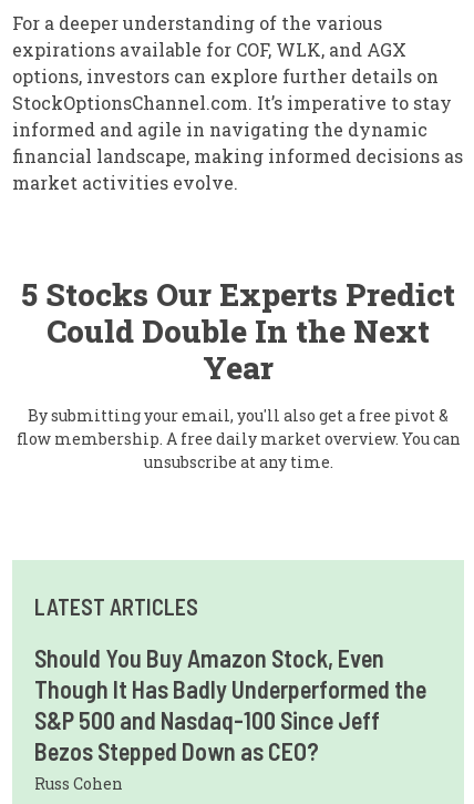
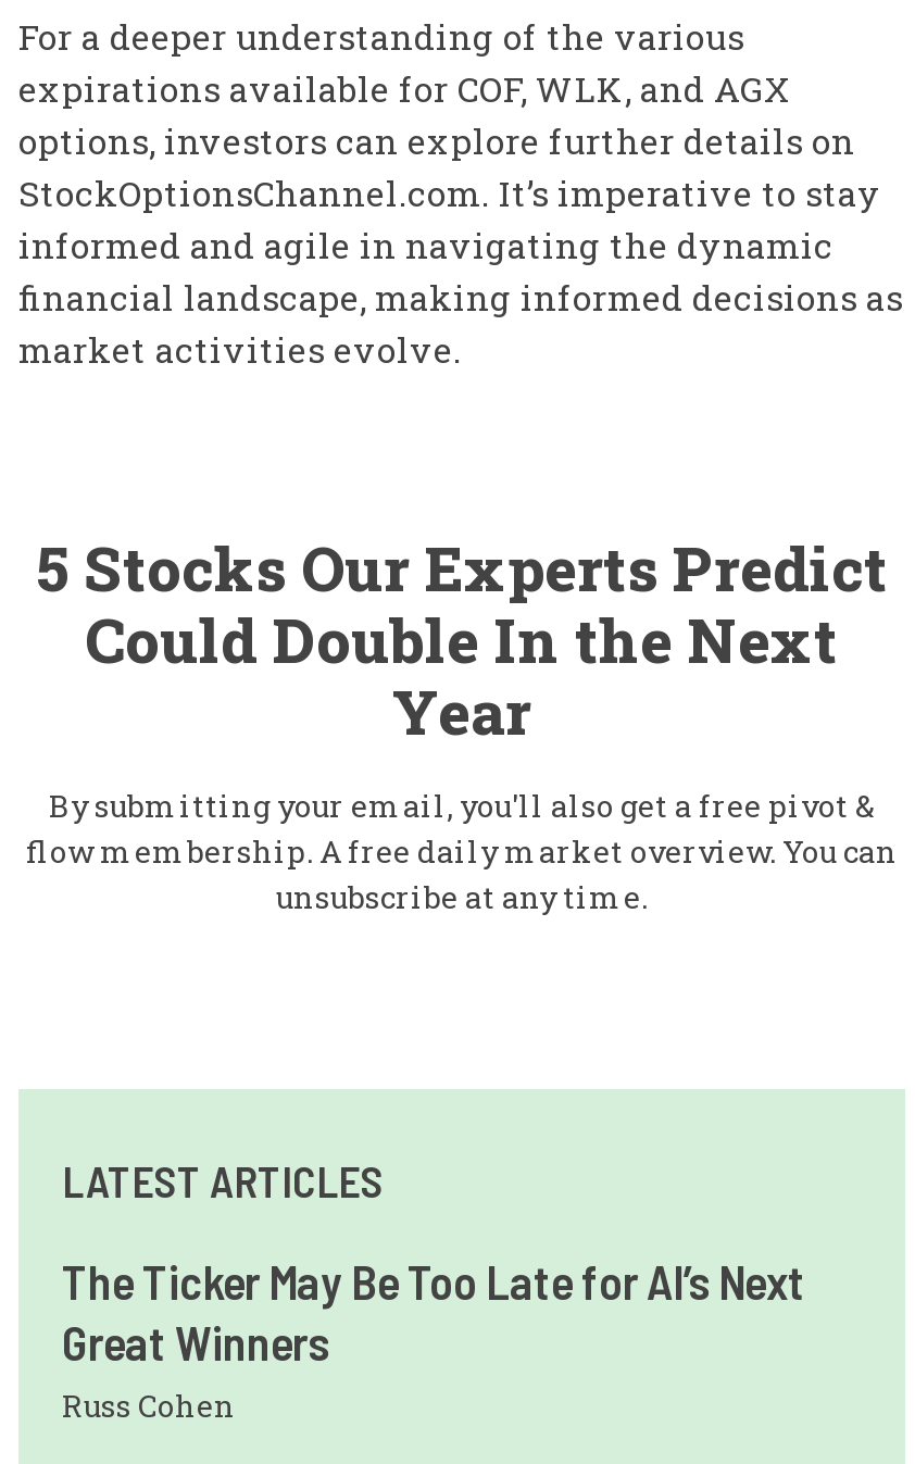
[34,643,426,765] Should You Buy Amazon Stock, Even | Though It Has Badly Underperformed the | S&P 500 and Nasdaq-100 Since Jeff | Bezos Stepped Down as CEO? -> [62,1251,805,1369] The Ticker May Be Too Late for AI’s Next | Great Winners

